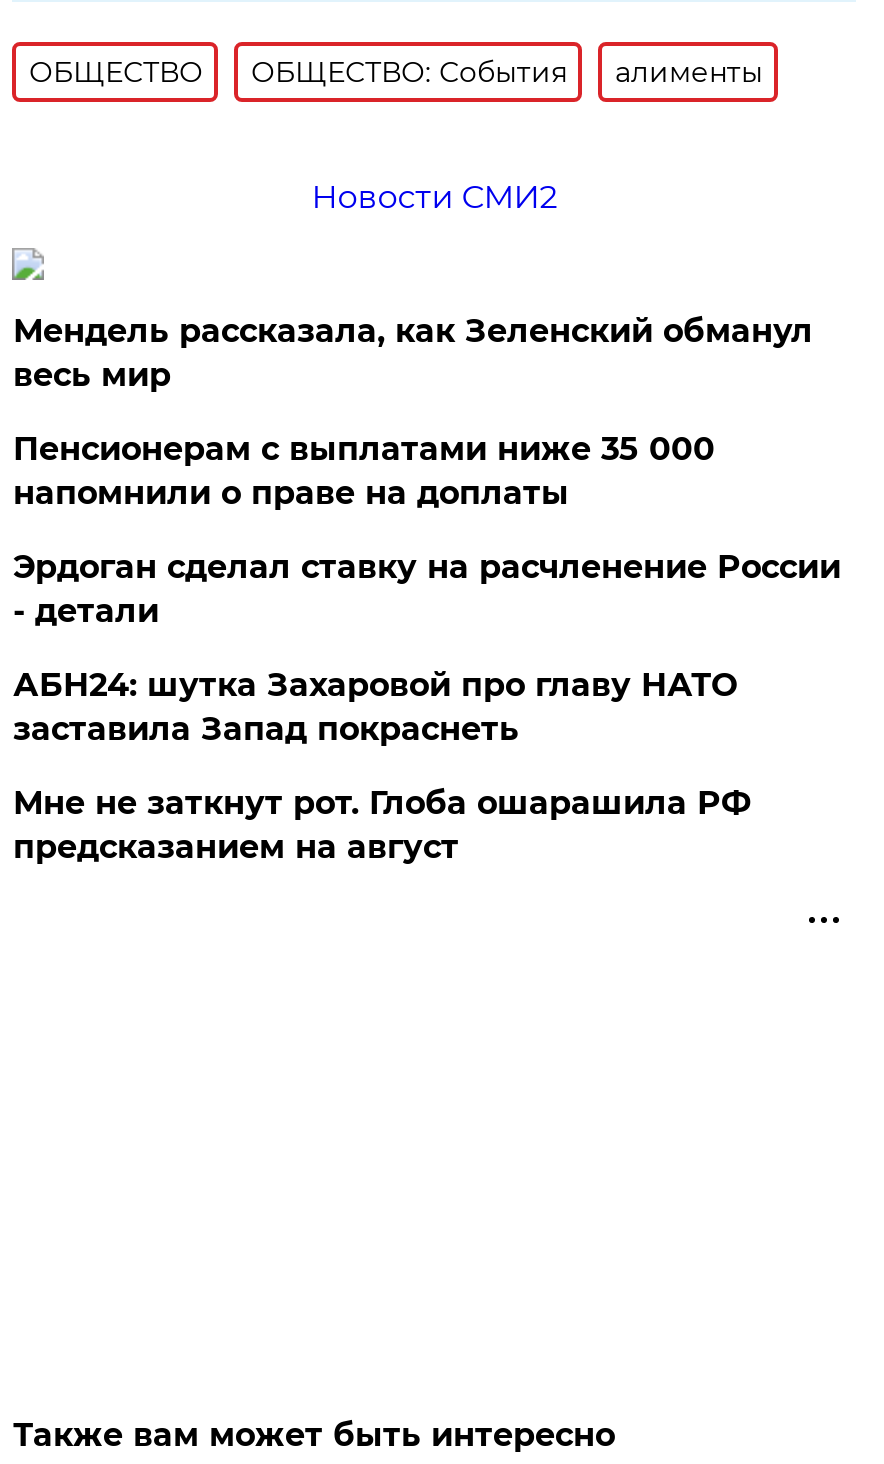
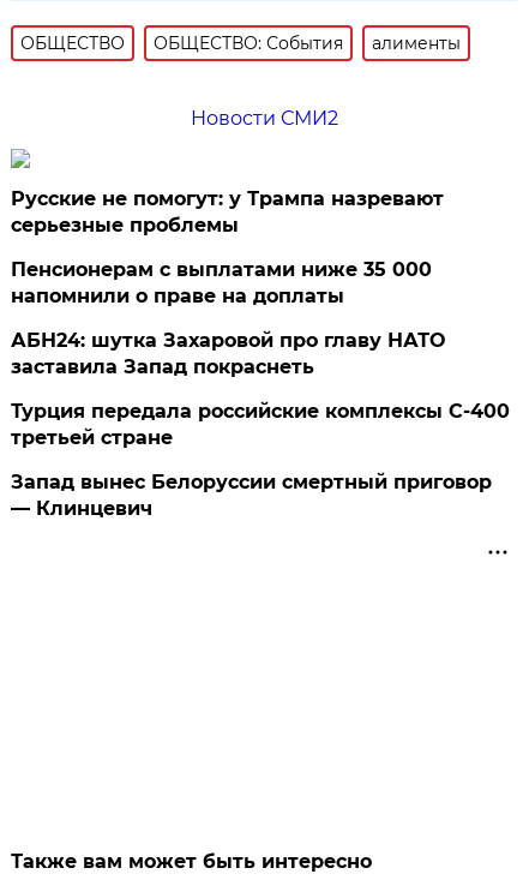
[13,312,813,394] Мендель рассказала, как Зеленский обманул | весь мир -> [11,187,444,236] Русские не помогут: у Трампа назревают | серьезные проблемы
[13,548,841,630] Эрдоган сделал ставку на расчленение России | - детали -> none
moved [13,666,737,748] -> [11,329,446,378]: АБН24: шутка Захаровой про главу НАТО | заставила Запад покраснеть
[13,784,751,866] Мне не заткнут рот. Глоба ошарашила РФ | предсказанием на август -> [11,400,510,520] Турция передала российские комплексы С-400 | третьей стране | Запад вынес Белоруссии смертный приговор | — Клинцевич

